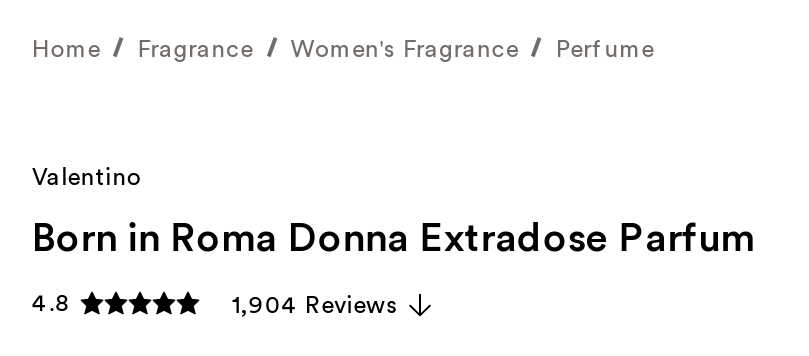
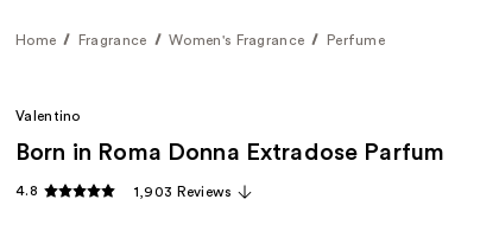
[231,293,399,317] 1,904 Reviews -> [134,185,232,199] 1,903 Reviews

